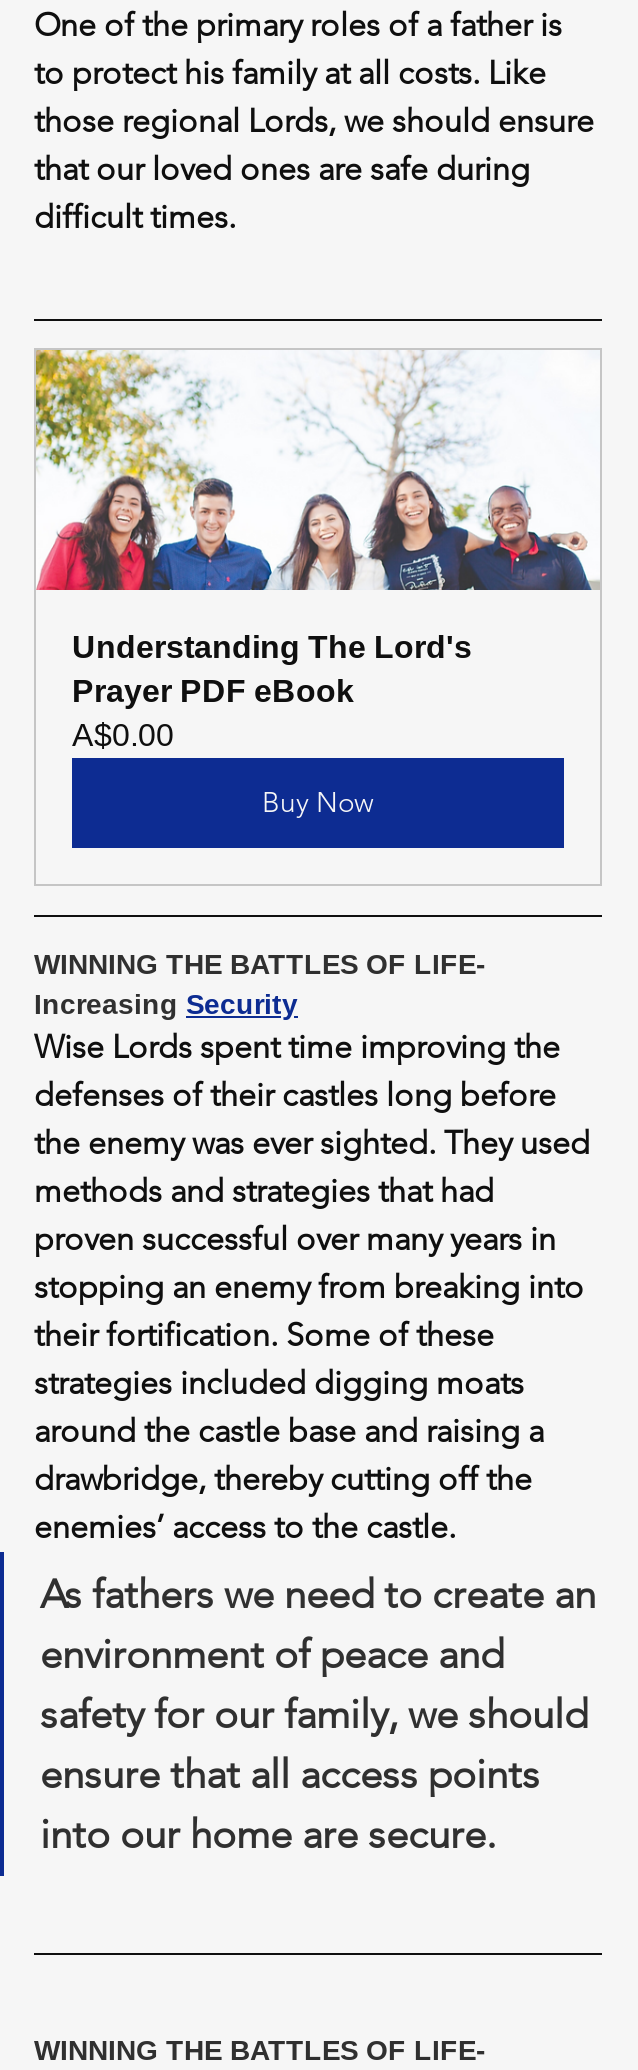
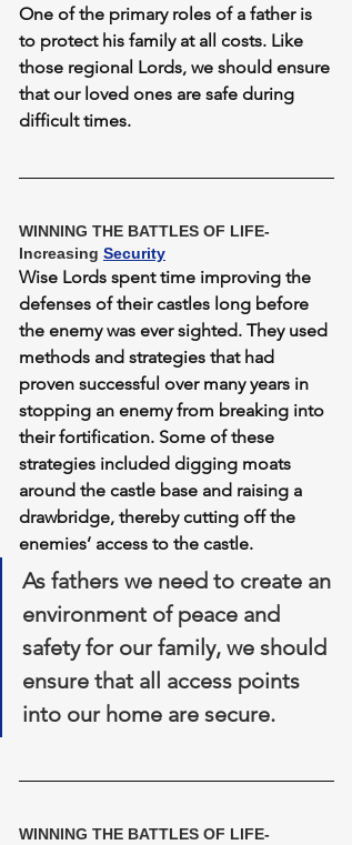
[34,348,602,819] [image] | Understanding The Lord's | Prayer PDF eBook | A$0.00 | Buy Now -> none

